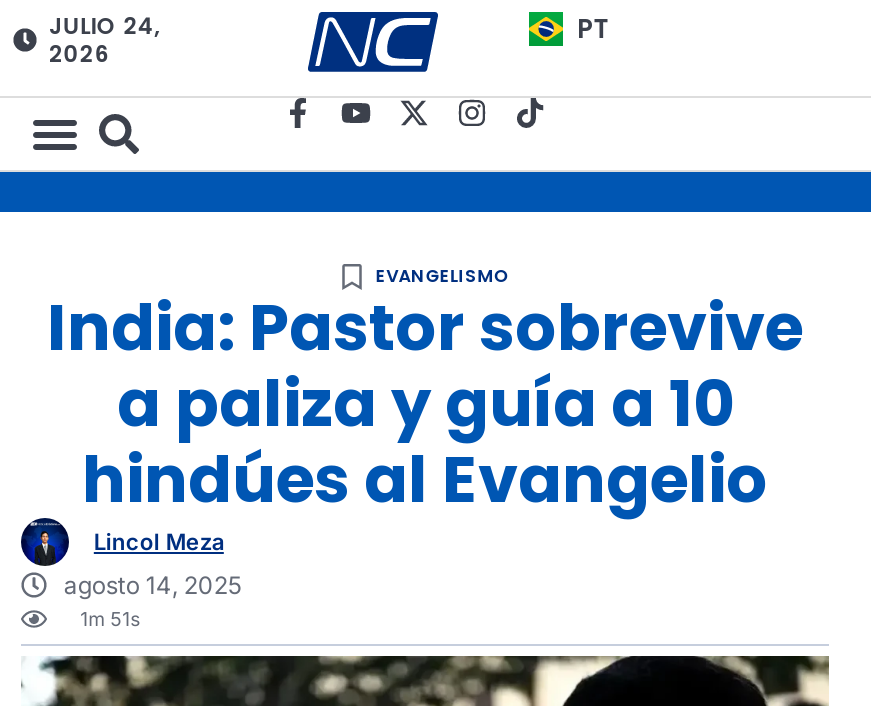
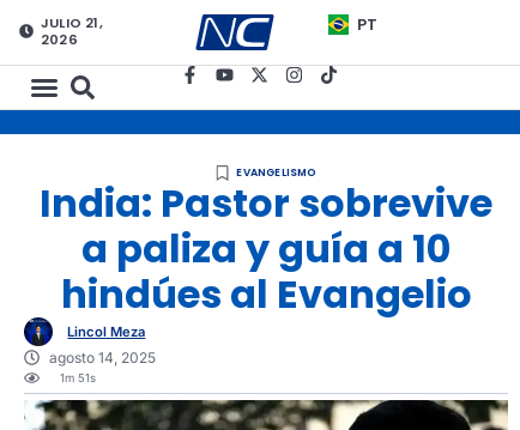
[49,10,161,42] JULIO 24, -> [41,13,103,32] JULIO 21,

